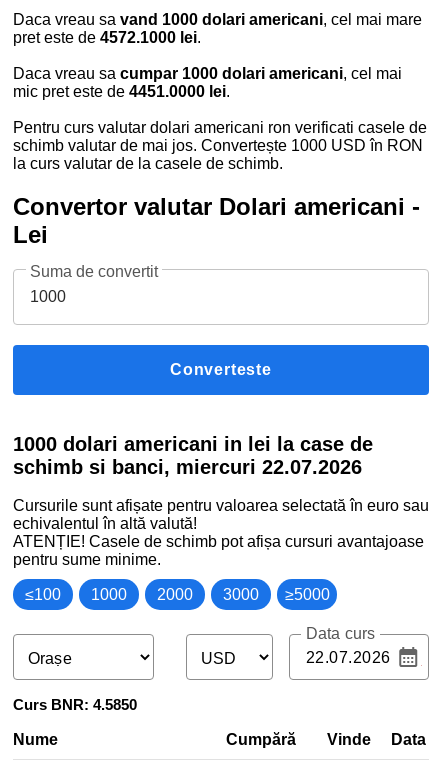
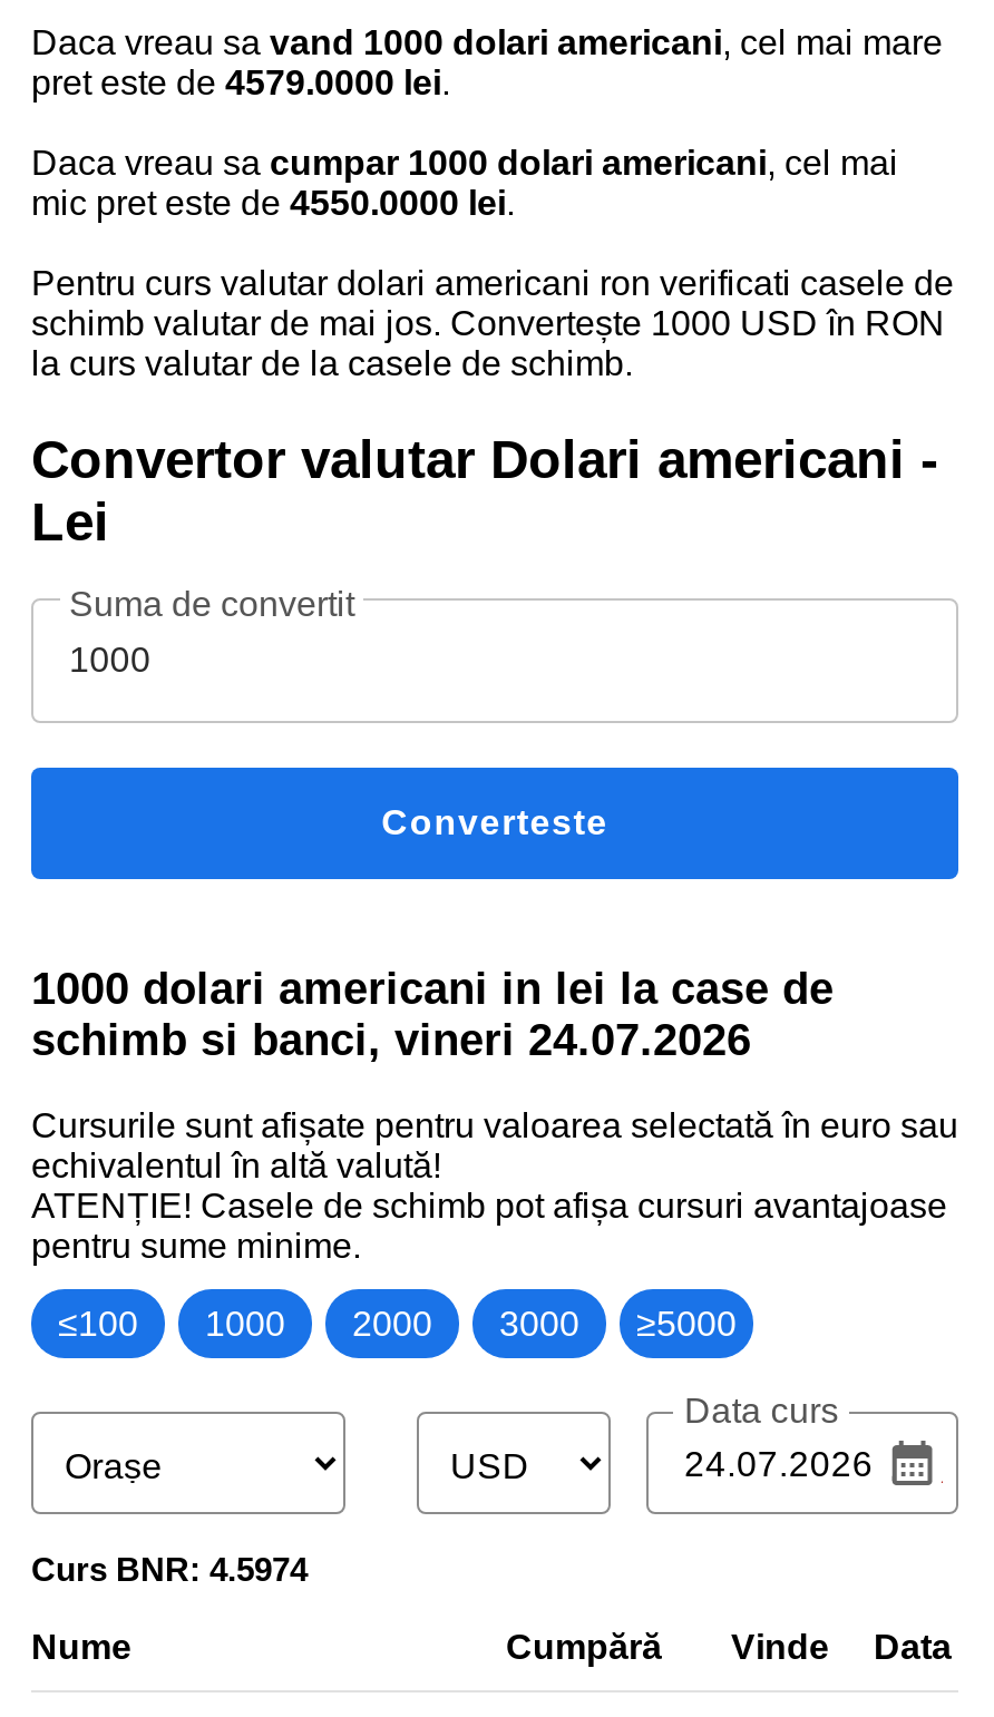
[13,29,201,46] pret este de 4572.1000 lei. -> [31,63,450,101] pret este de 4579.0000 lei.
[13,83,230,100] mic pret este de 4451.0000 lei. -> [31,184,515,222] mic pret este de 4550.0000 lei.
[13,456,362,478] schimb si banci, miercuri 22.07.2026 -> [31,1014,751,1063] schimb si banci, vineri 24.07.2026
[13,696,137,713] Curs BNR: 4.5850 -> [31,1550,308,1588] Curs BNR: 4.5974

